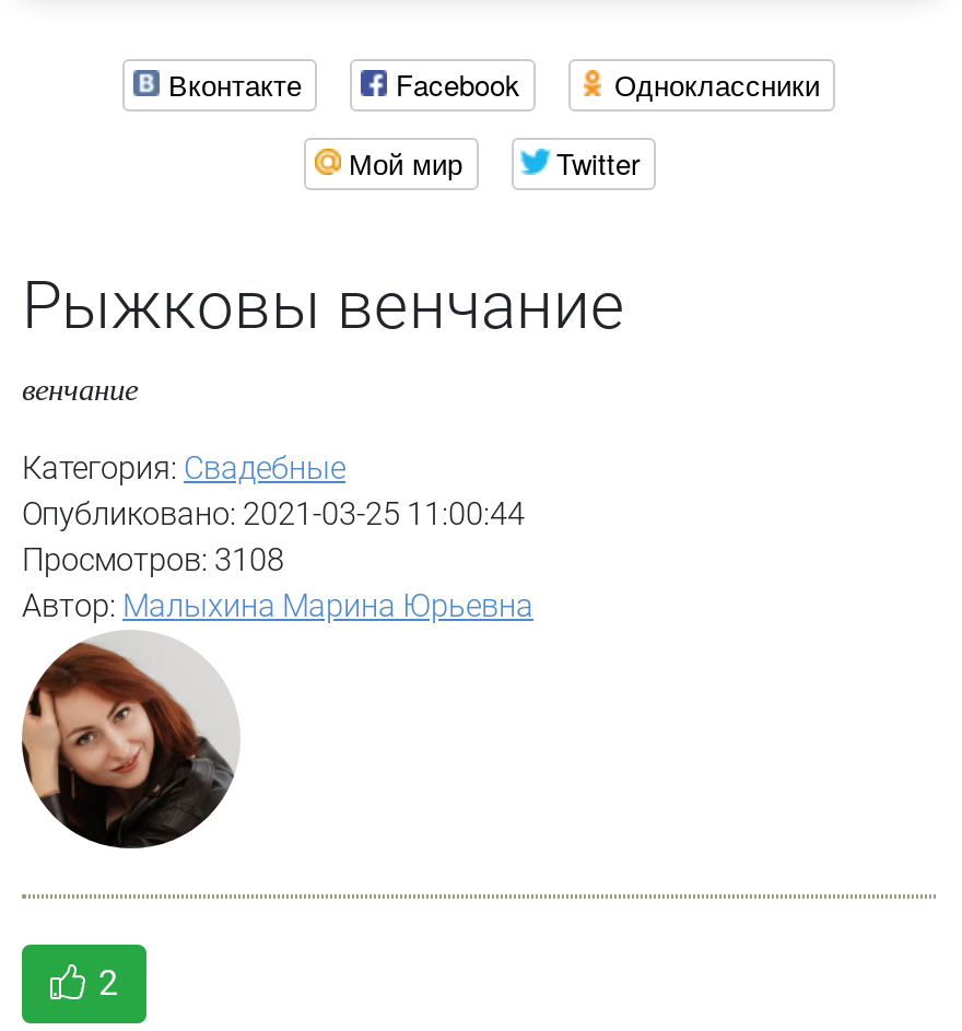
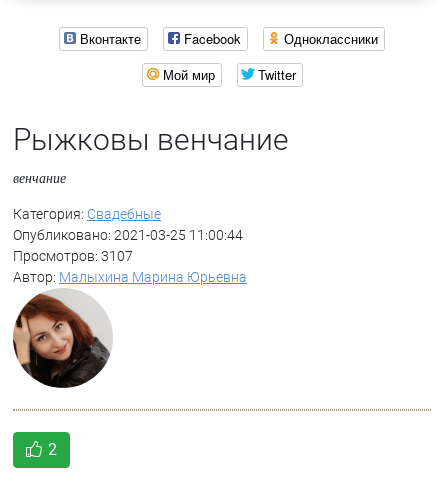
[22,543,284,580] Просмотров: 3108 -> [13,248,133,265] Просмотров: 3107

